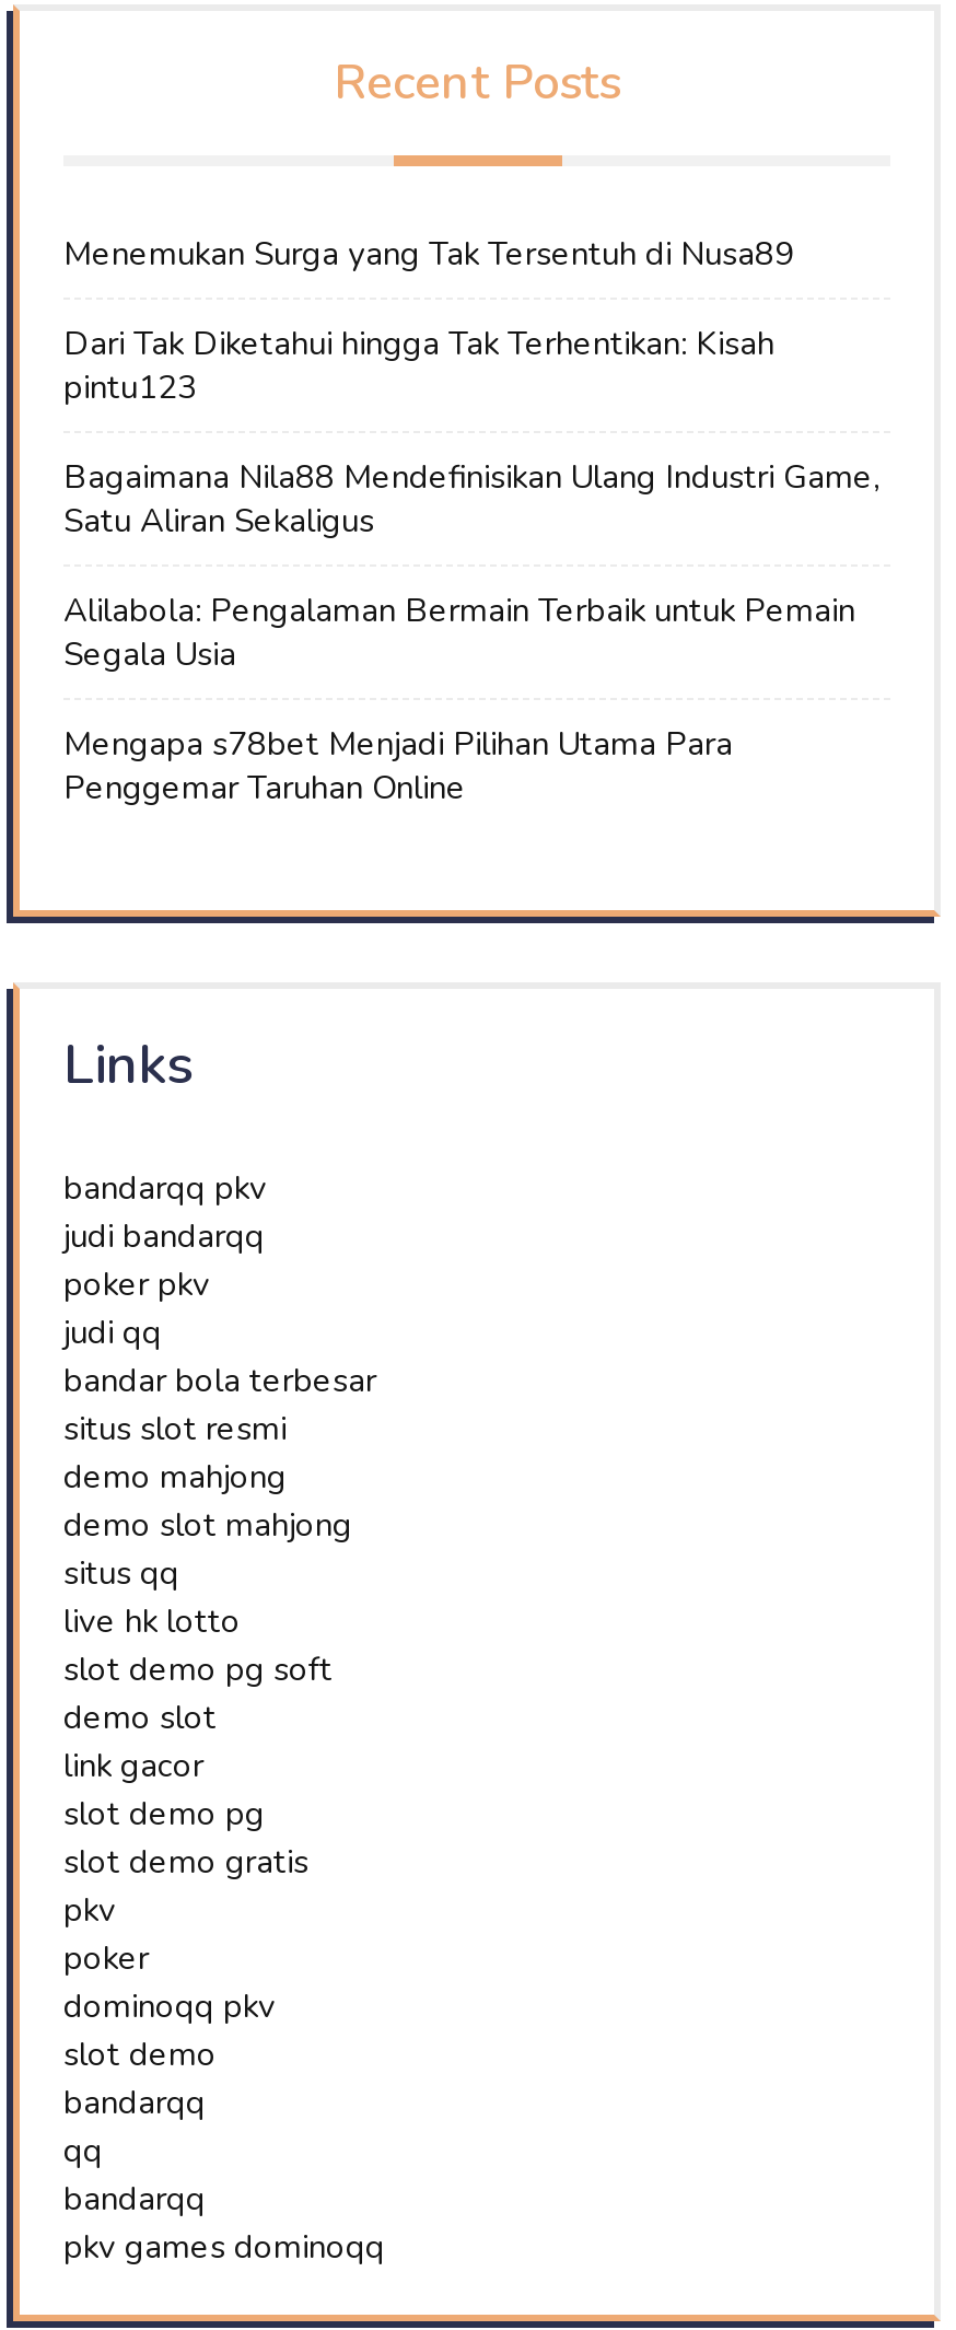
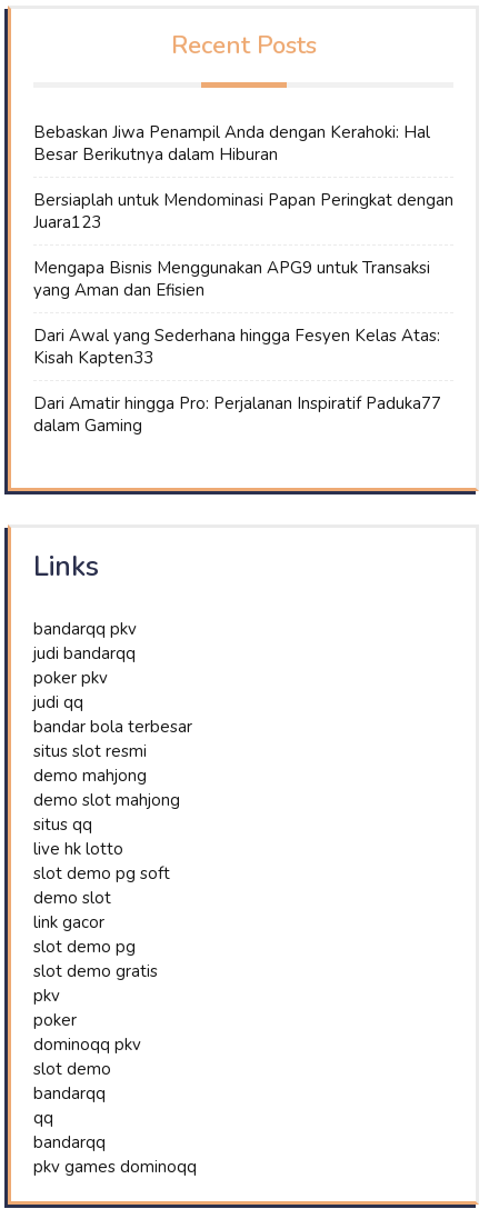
[63,231,794,275] Menemukan Surga yang Tak Tersentuh di Nusa89 -> [33,121,430,165] Bebaskan Jiwa Penampil Anda dengan Kerahoki: Hal | Besar Berikutnya dalam Hiburan
[63,321,774,408] Dari Tak Diketahui hingga Tak Terhentikan: Kisah | pintu123 -> [33,189,453,233] Bersiaplah untuk Mendominasi Papan Peringkat dengan | Juara123
[63,454,879,542] Bagaimana Nila88 Mendefinisikan Ulang Industri Game, | Satu Aliran Sekaligus -> [33,256,430,301] Mengapa Bisnis Menggunakan APG9 untuk Transaksi | yang Aman dan Efisien
[63,588,855,675] Alilabola: Pengalaman Bermain Terbaik untuk Pemain | Segala Usia -> [33,324,440,369] Dari Awal yang Sederhana hingga Fesyen Kelas Atas: | Kisah Kapten33
[63,721,733,809] Mengapa s78bet Menjadi Pilihan Utama Para | Penggemar Taruhan Online -> [33,392,441,436] Dari Amatir hingga Pro: Perjalanan Inspiratif Paduka77 | dalam Gaming

